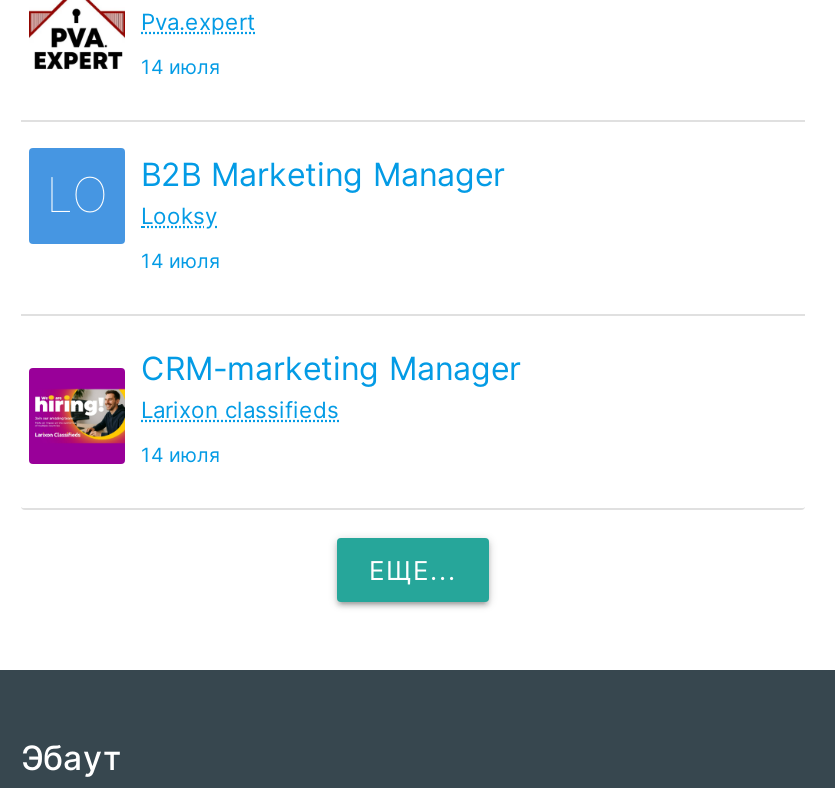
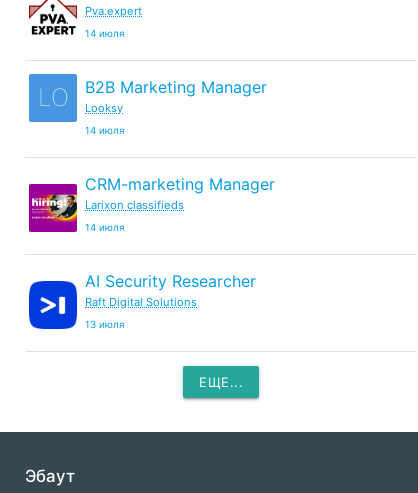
none -> [28,270,256,330] [image] | AI Security Researcher | Raft Digital Solutions | 13 июля

